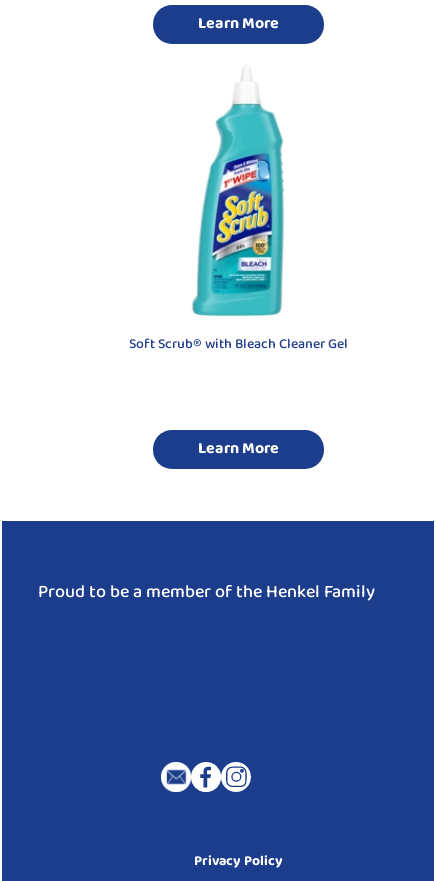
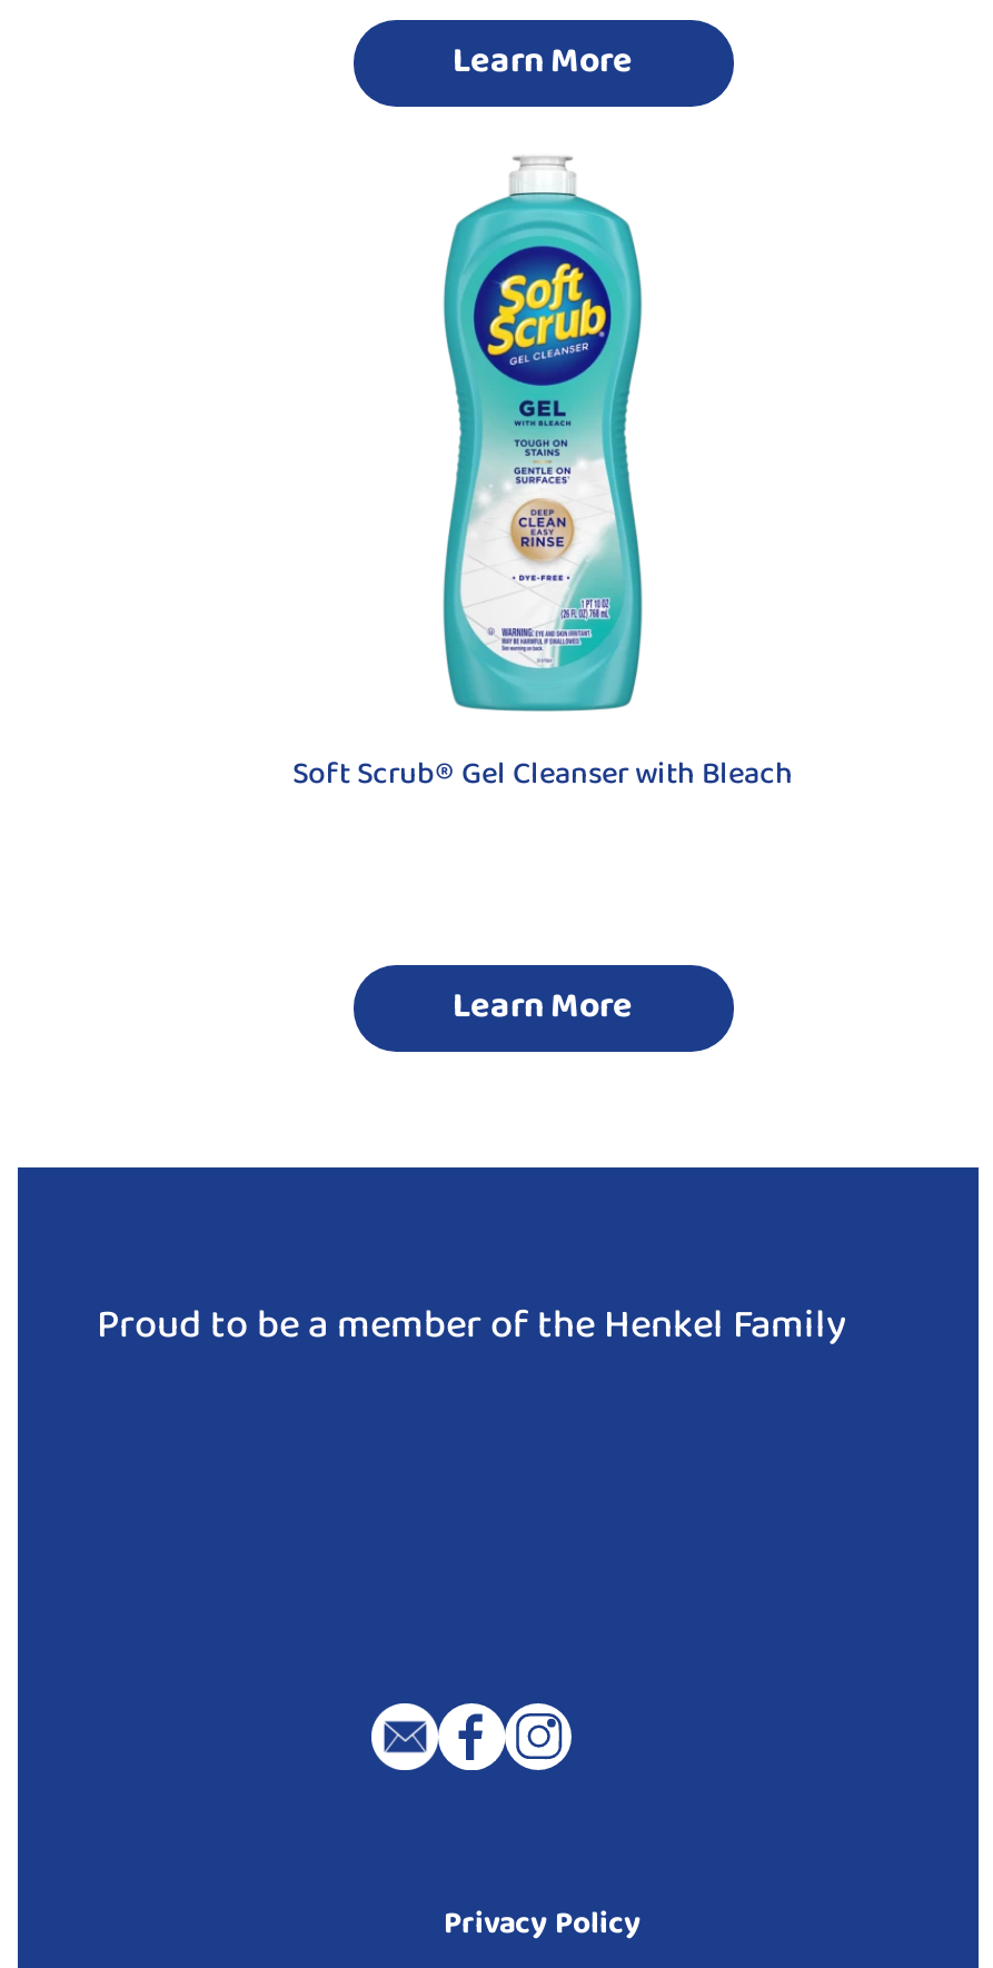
[128,67,347,356] [image] | Soft Scrub® with Bleach Cleaner Gel -> [292,156,793,800] [image] | Soft Scrub® Gel Cleanser with Bleach

